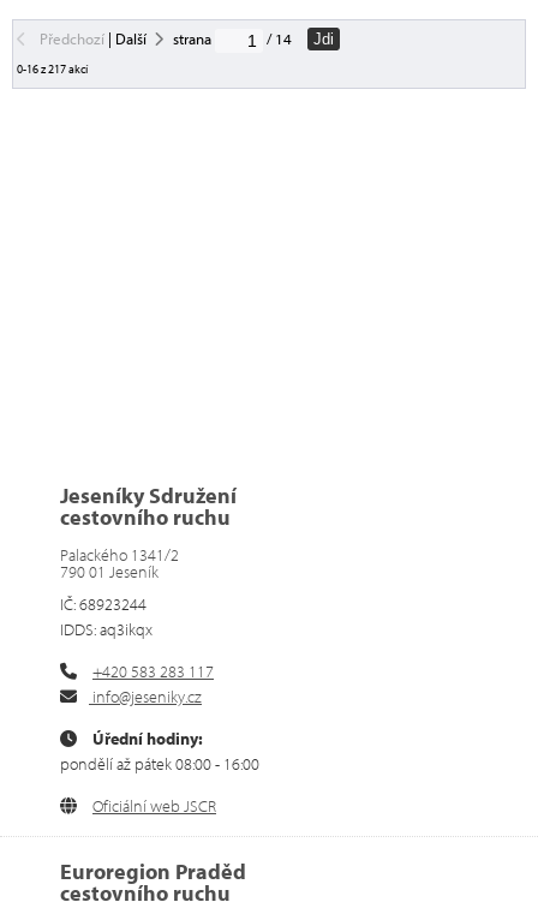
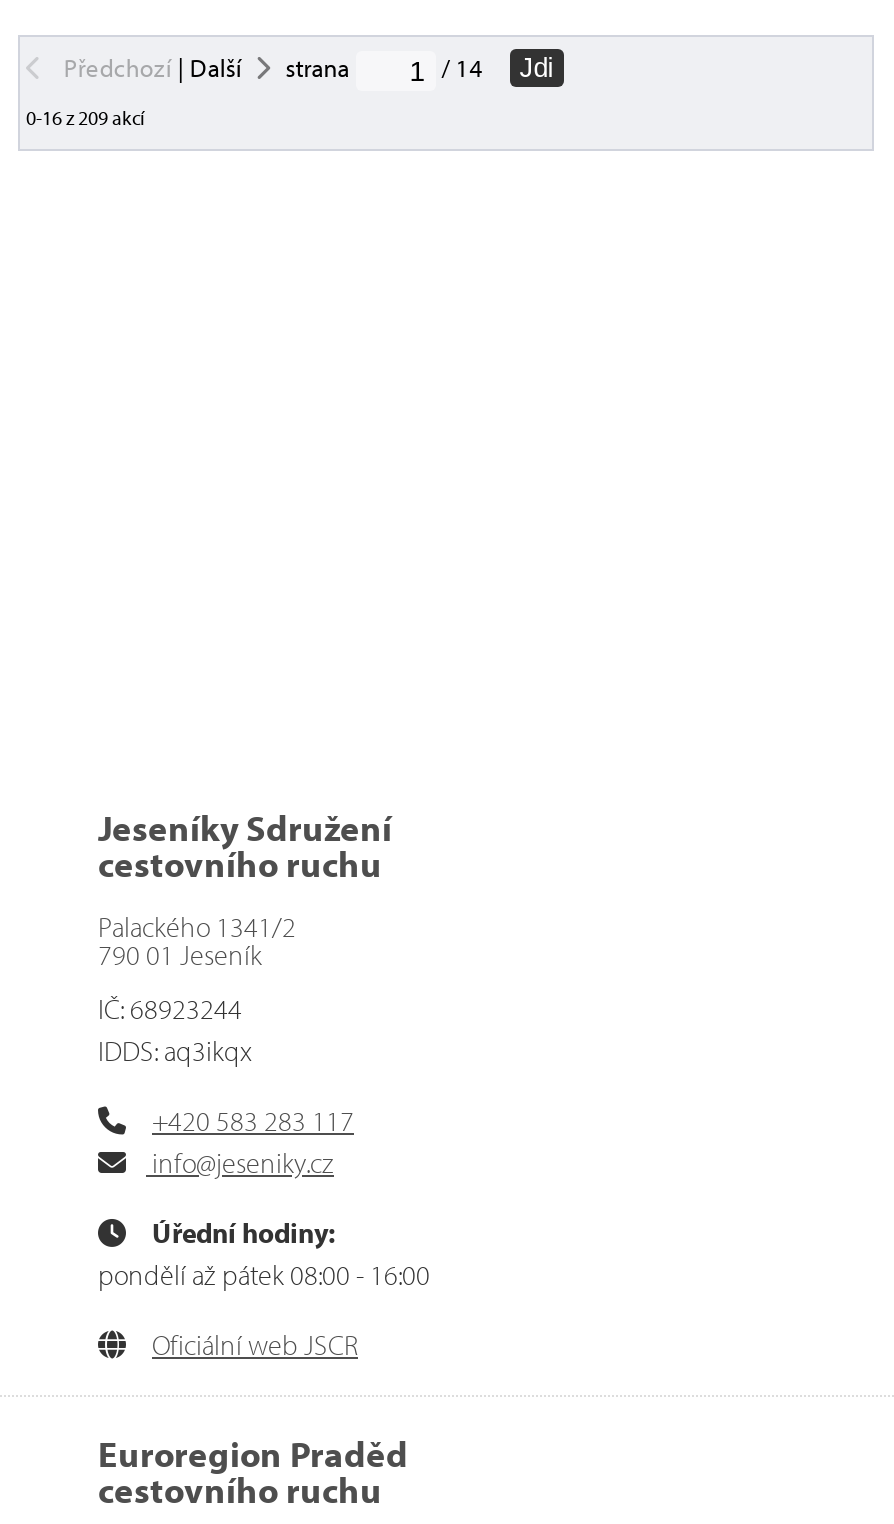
[17,61,88,77] 0-16 z 217 akcí -> [26,105,144,131] 0-16 z 209 akcí

